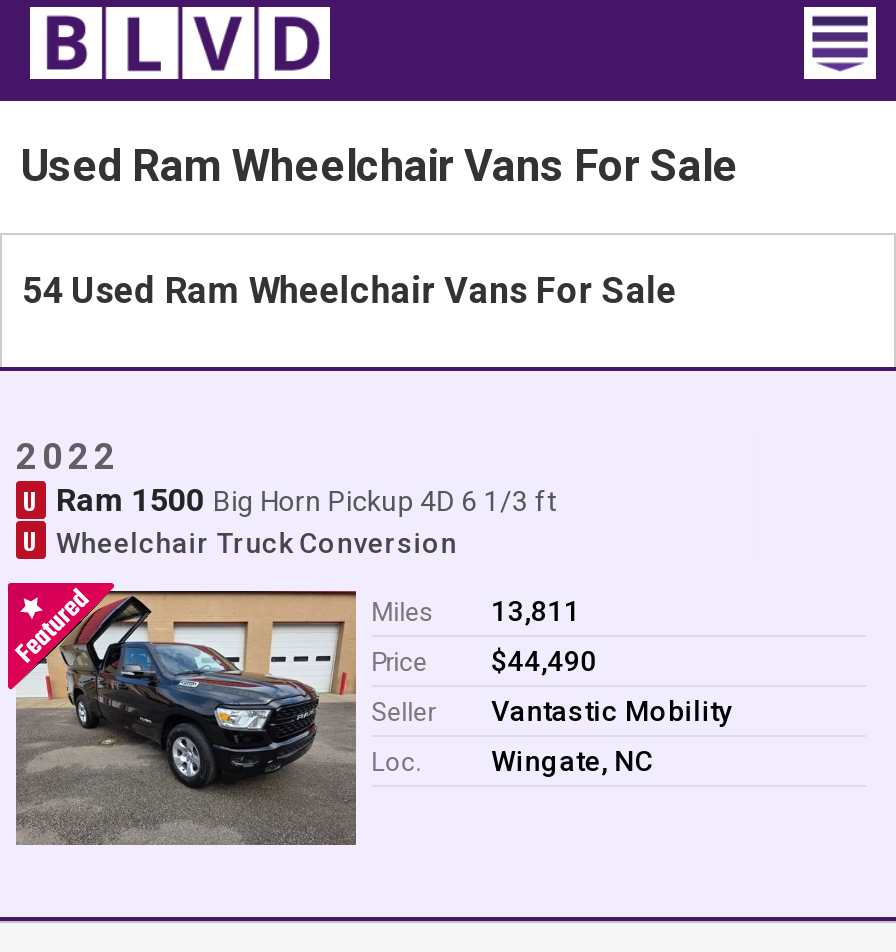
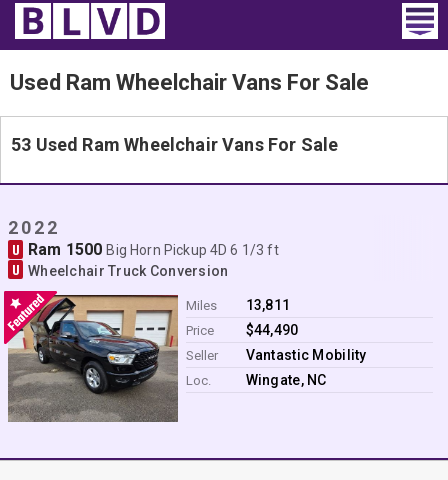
[22,269,677,311] 54 Used Ram Wheelchair Vans For Sale -> [11,134,338,155] 53 Used Ram Wheelchair Vans For Sale

